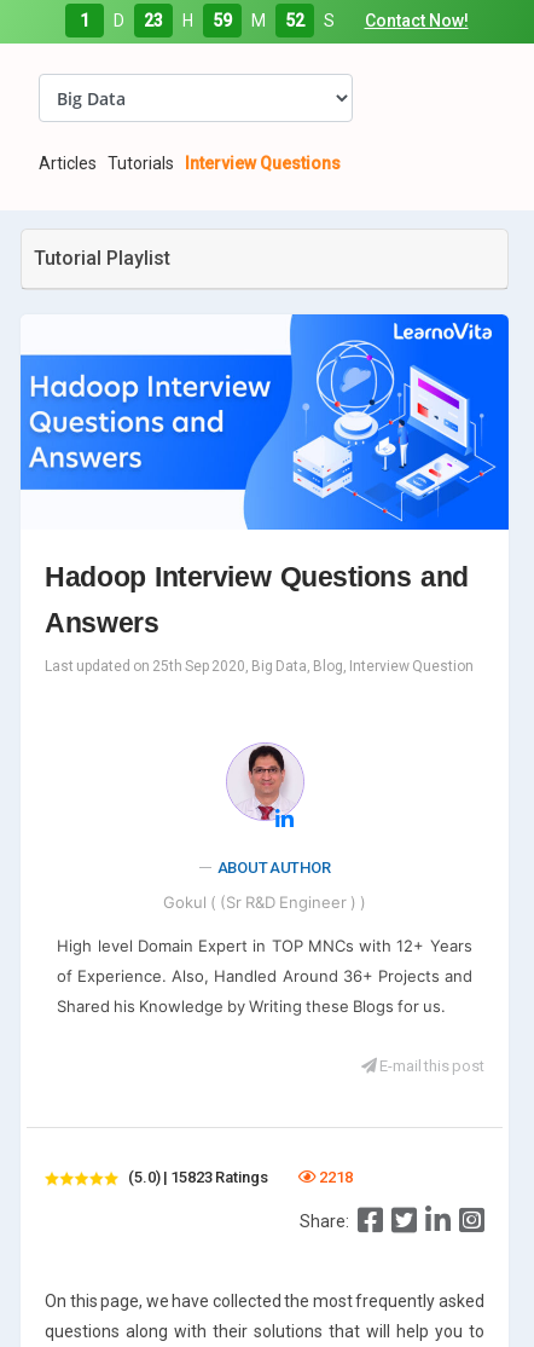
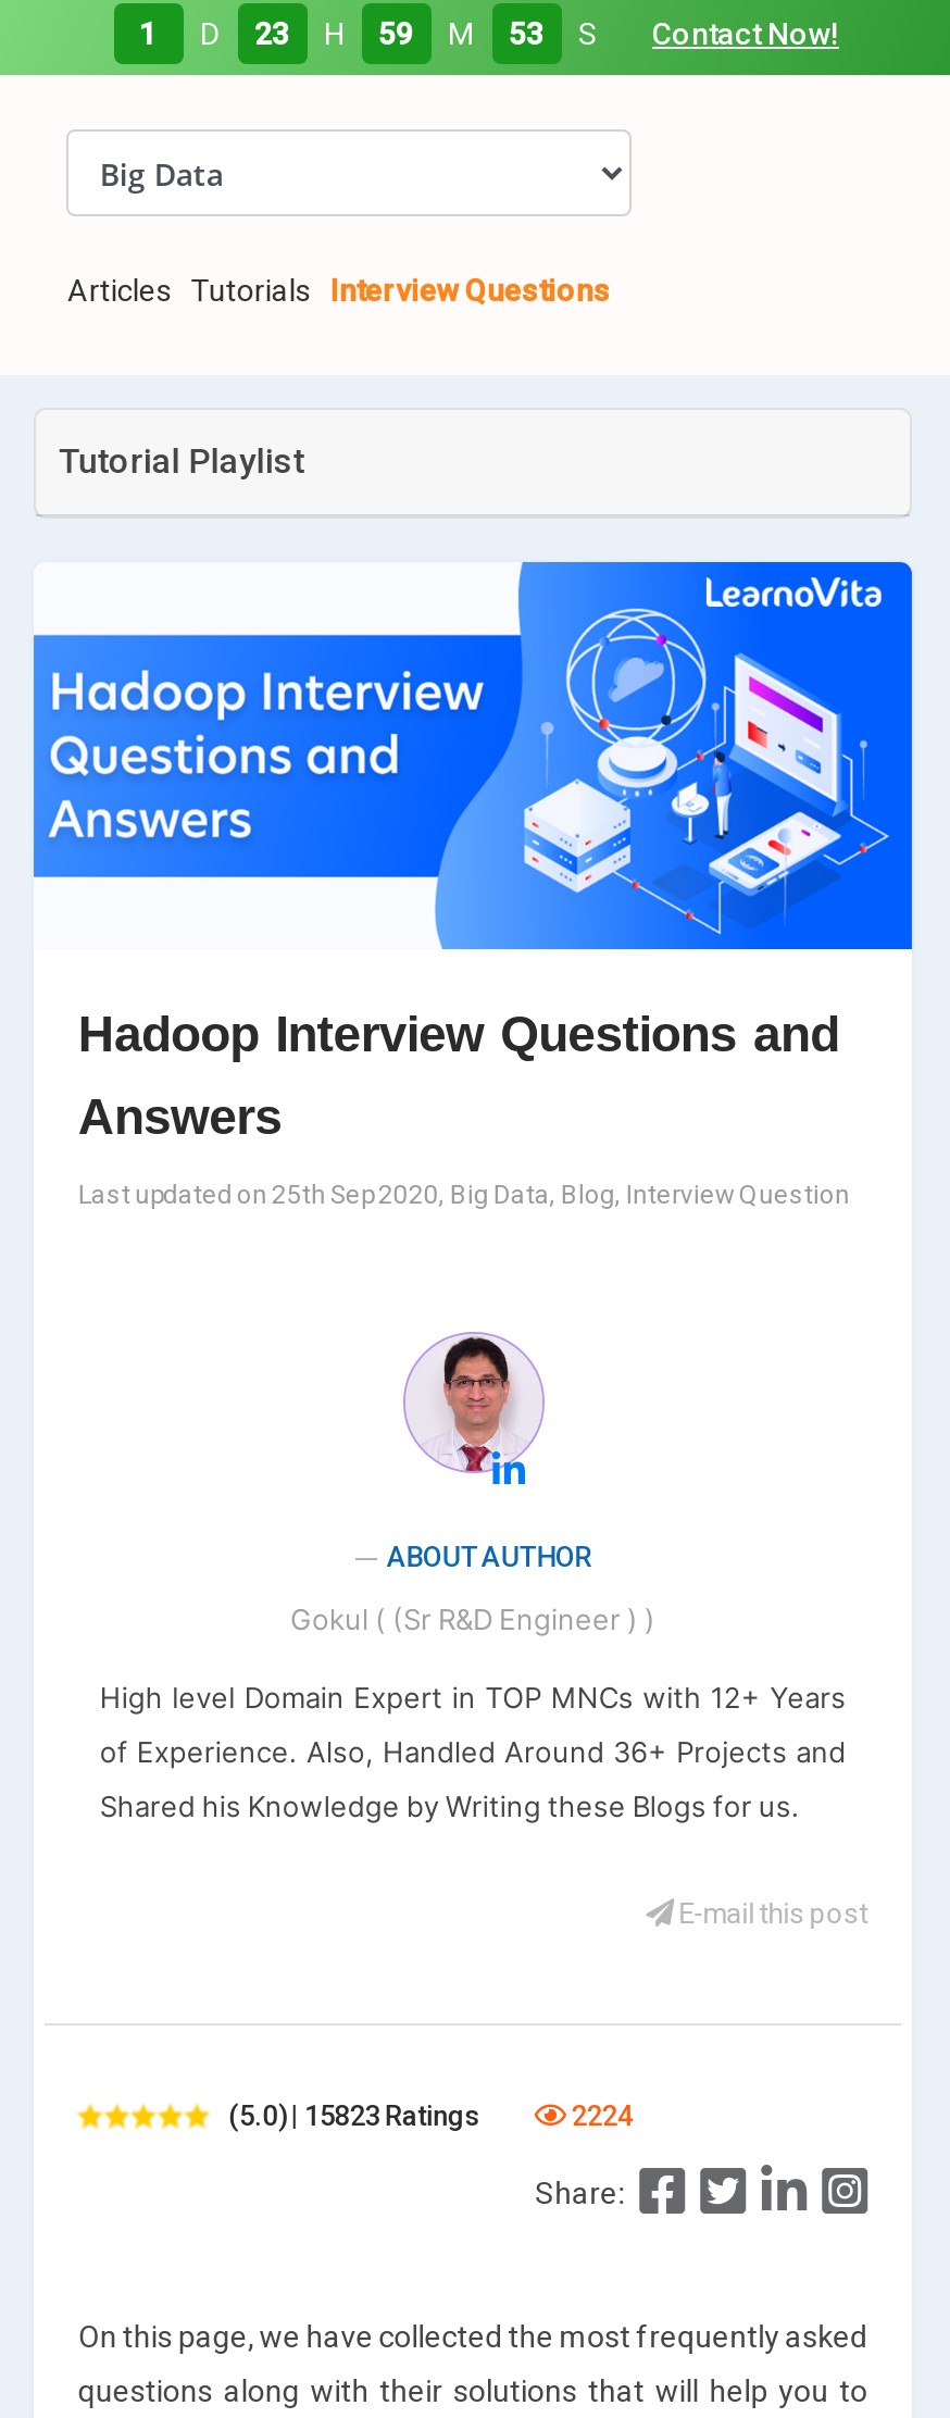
[317,1169,353,1187] 2218 -> [567,2099,632,2131] 2224

